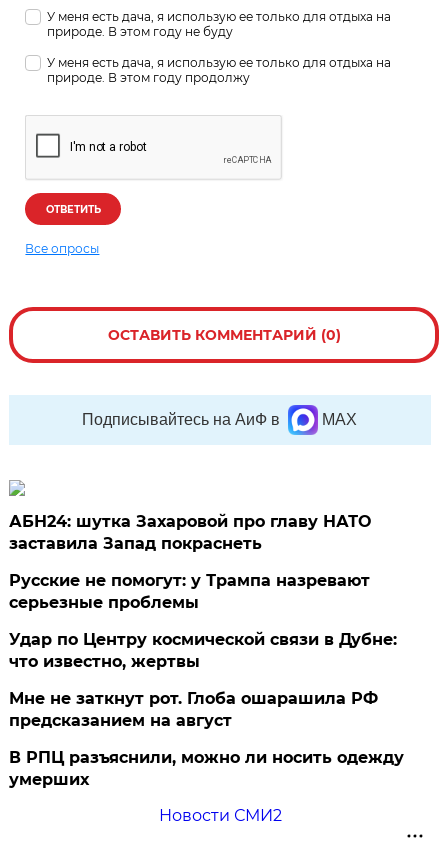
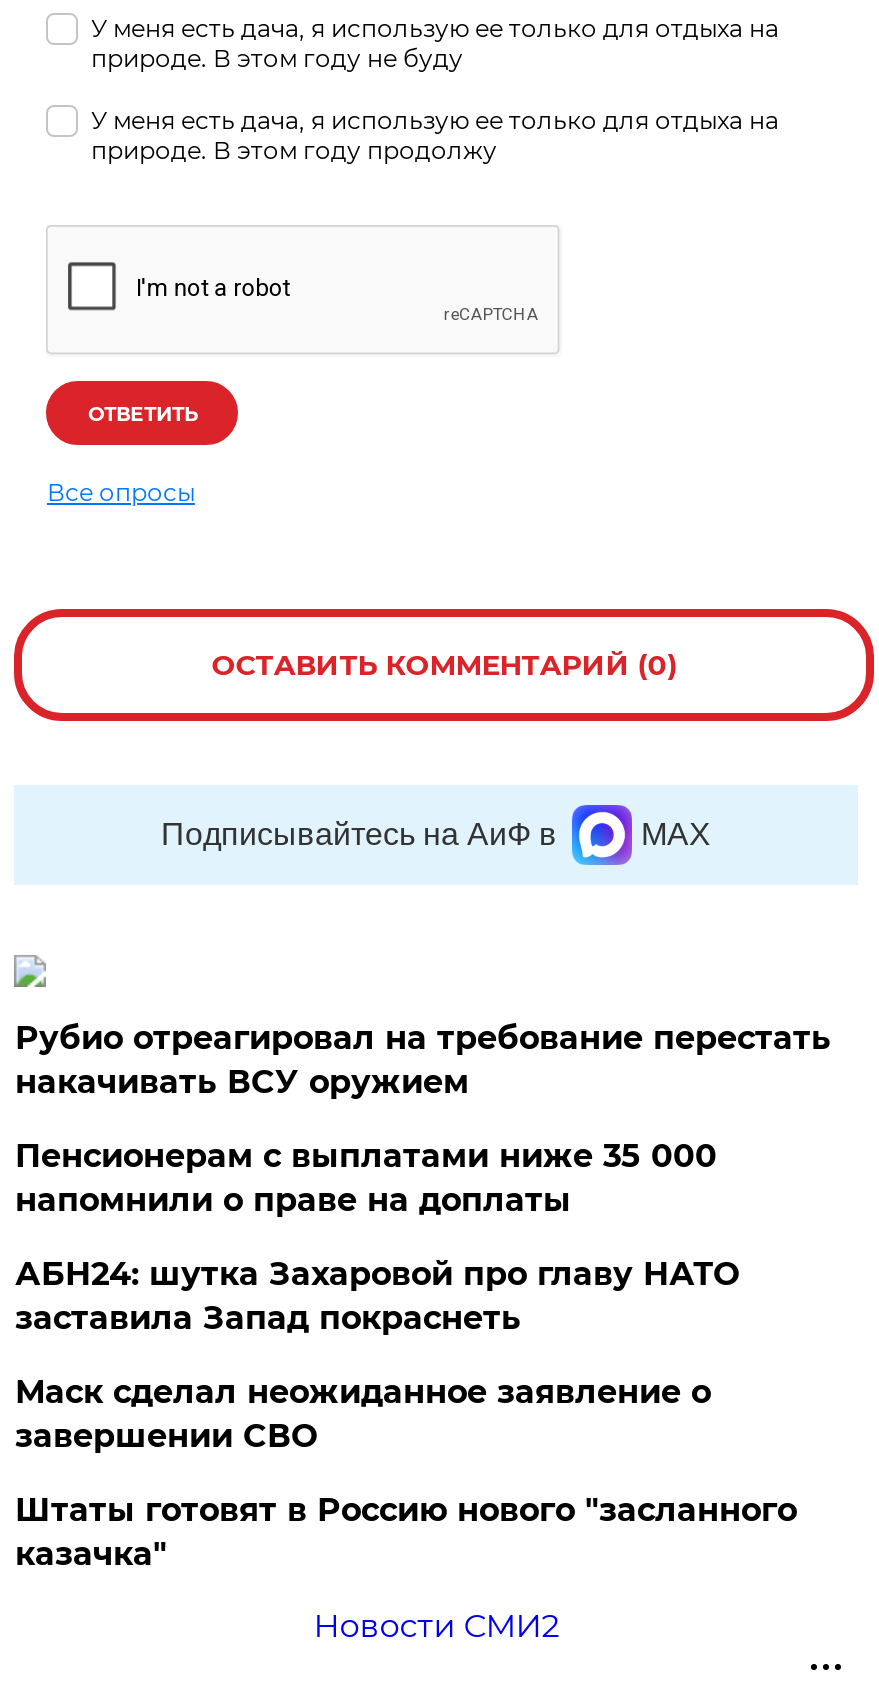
none -> [15,1019,831,1219] Рубио отреагировал на требование перестать | накачивать ВСУ оружием | Пенсионерам с выплатами ниже 35 000 | напомнили о праве на доплаты
moved [9,512,371,553] -> [15,1255,739,1337]: АБН24: шутка Захаровой про главу НАТО | заставила Запад покраснеть
[9,571,404,789] Русские не помогут: у Трампа назревают | серьезные проблемы | Удар по Центру космической связи в Дубне: | что известно, жертвы | Мне не заткнут рот. Глоба ошарашила РФ | предсказанием на август | В РПЦ разъяснили, можно ли носить одежду | умерших -> [15,1373,797,1573] Маск сделал неожиданное заявление о | завершении СВО | Штаты готовят в Россию нового "засланного | казачка"

